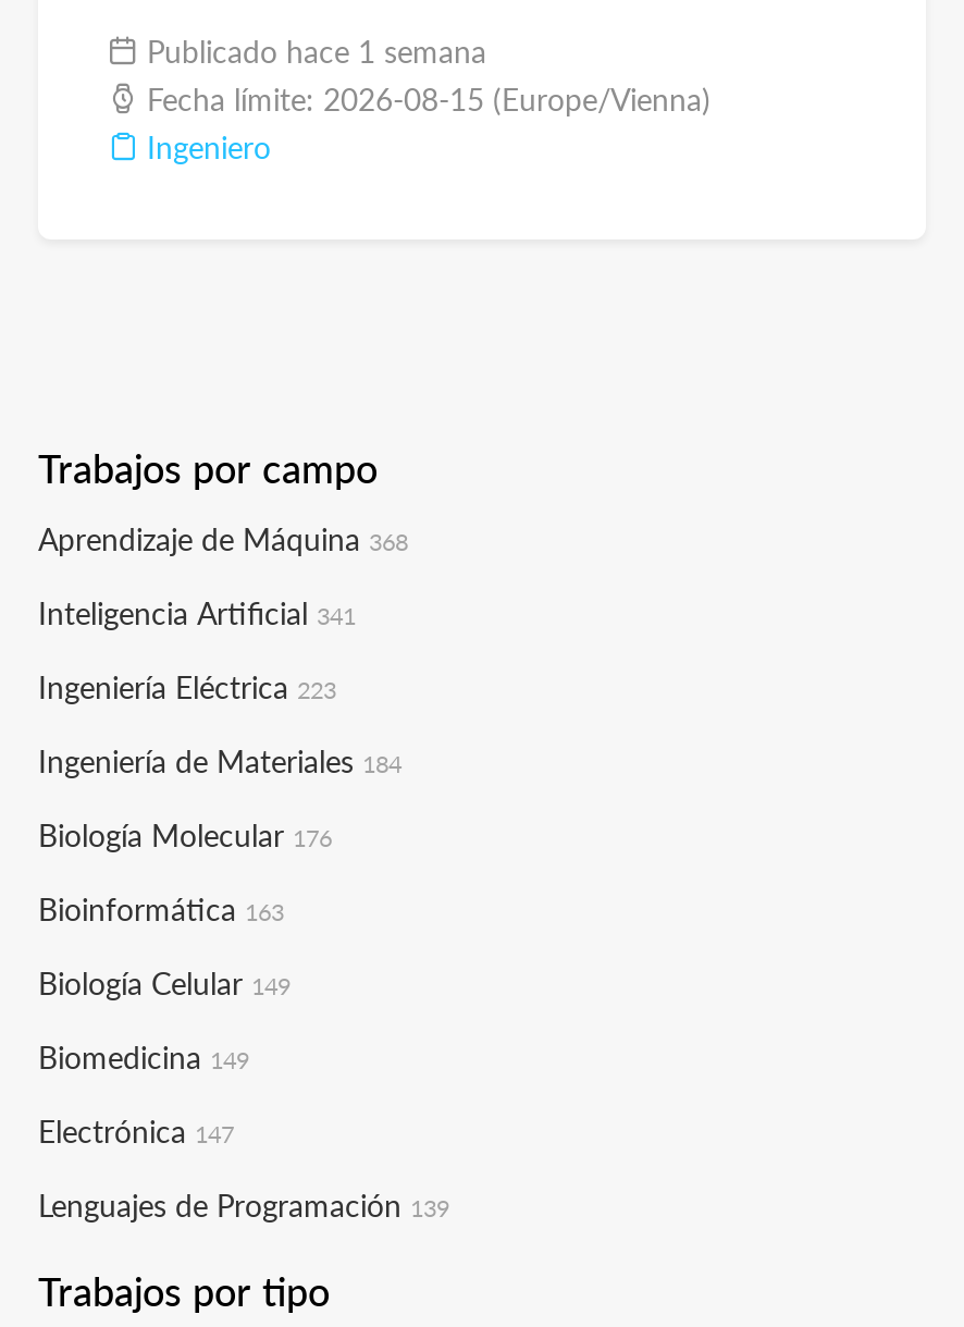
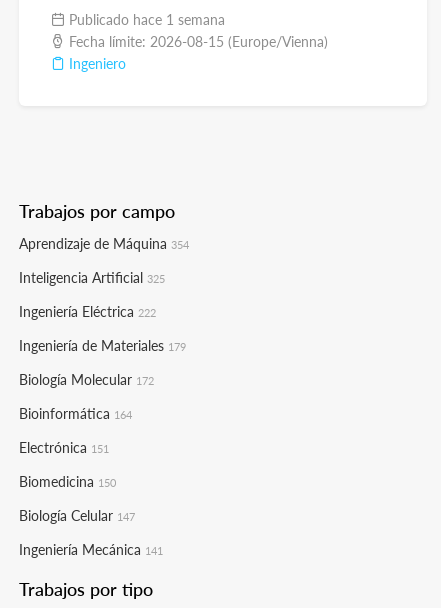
[38,516,408,560] Aprendizaje de Máquina 368 -> [19,233,189,253] Aprendizaje de Máquina 354
[38,590,356,634] Inteligencia Artificial 341 -> [19,267,165,287] Inteligencia Artificial 325
[38,664,336,708] Ingeniería Eléctrica 223 -> [19,301,156,321] Ingeniería Eléctrica 222
[38,738,401,782] Ingeniería de Materiales 184 -> [19,335,186,355] Ingeniería de Materiales 179
[38,812,332,856] Biología Molecular 176 -> [19,369,154,389] Biología Molecular 172
[38,886,284,930] Bioinformática 163 -> [19,403,132,423] Bioinformática 164
[38,960,291,1004] Biología Celular 149 -> [19,437,109,457] Electrónica 151
[38,1034,249,1078] Biomedicina 149 -> [19,471,116,491] Biomedicina 150
[38,1108,234,1152] Electrónica 147 -> [19,505,135,525] Biología Celular 147
[38,1182,449,1226] Lenguajes de Programación 139 -> [19,539,163,559] Ingeniería Mecánica 141

